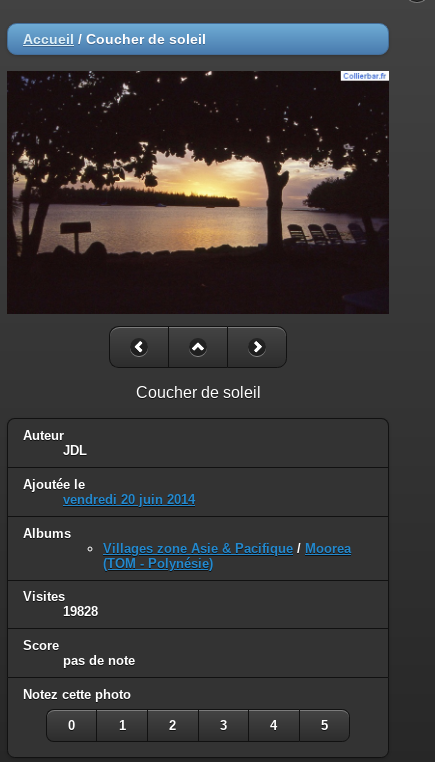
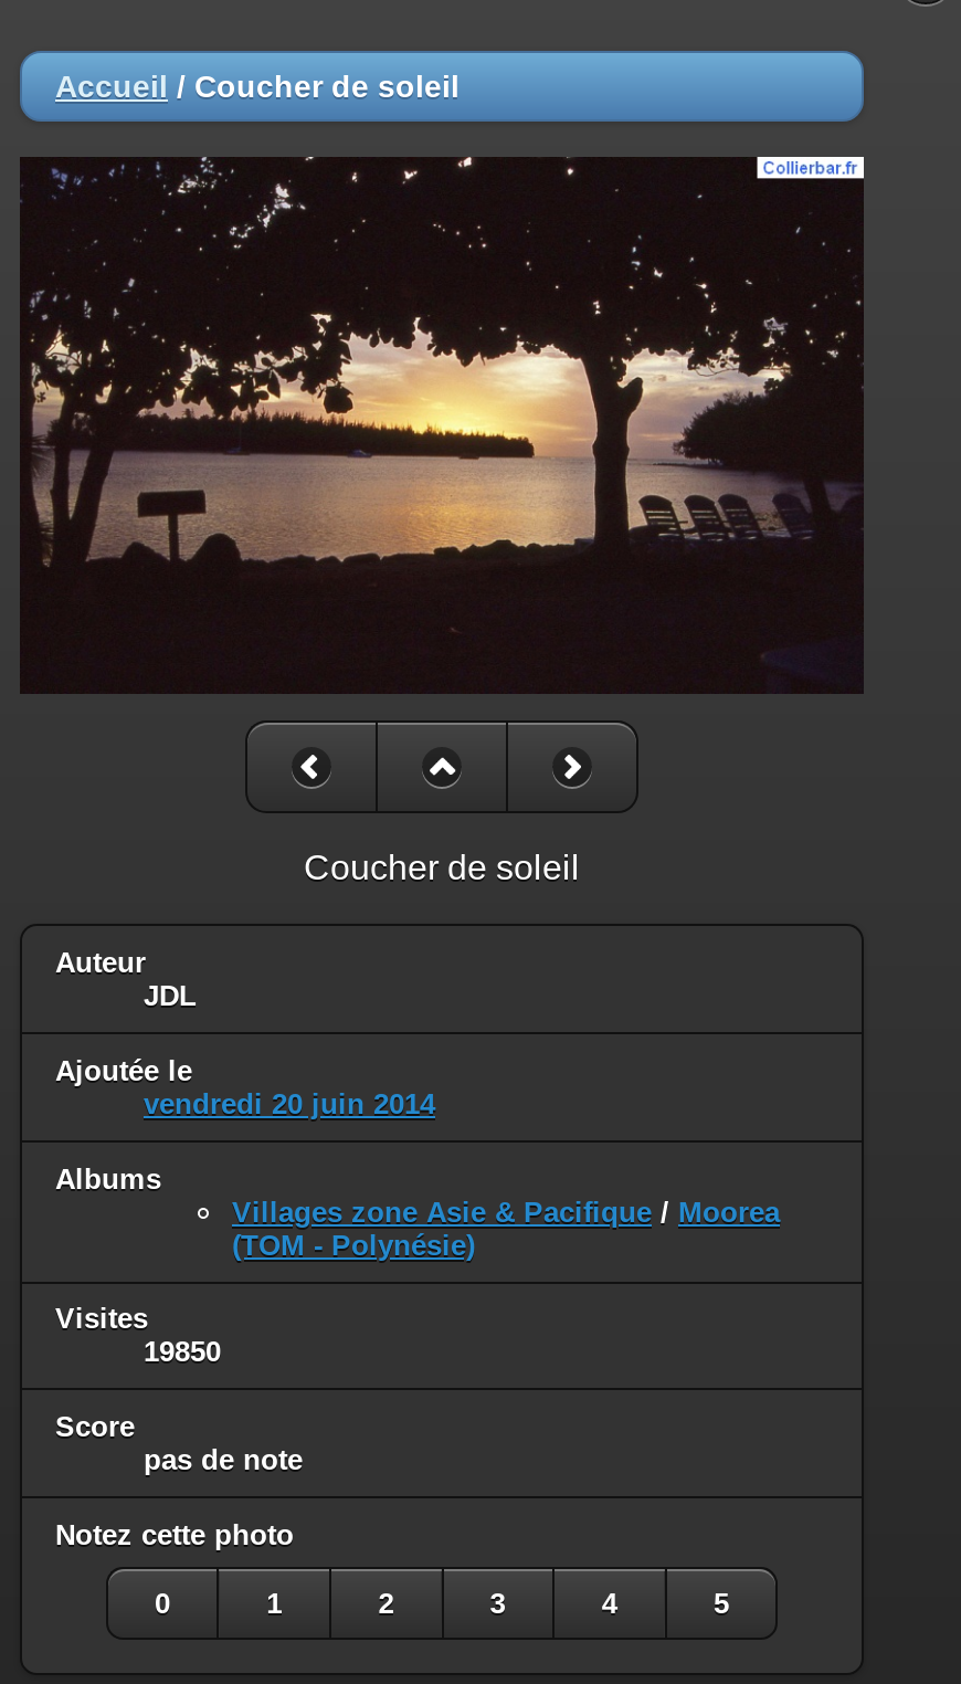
[63,604,98,619] 19828 -> [144,1336,221,1369] 19850

